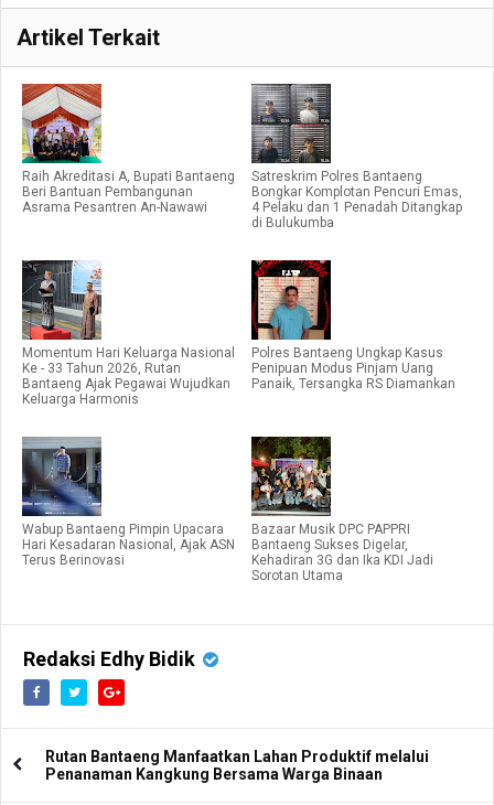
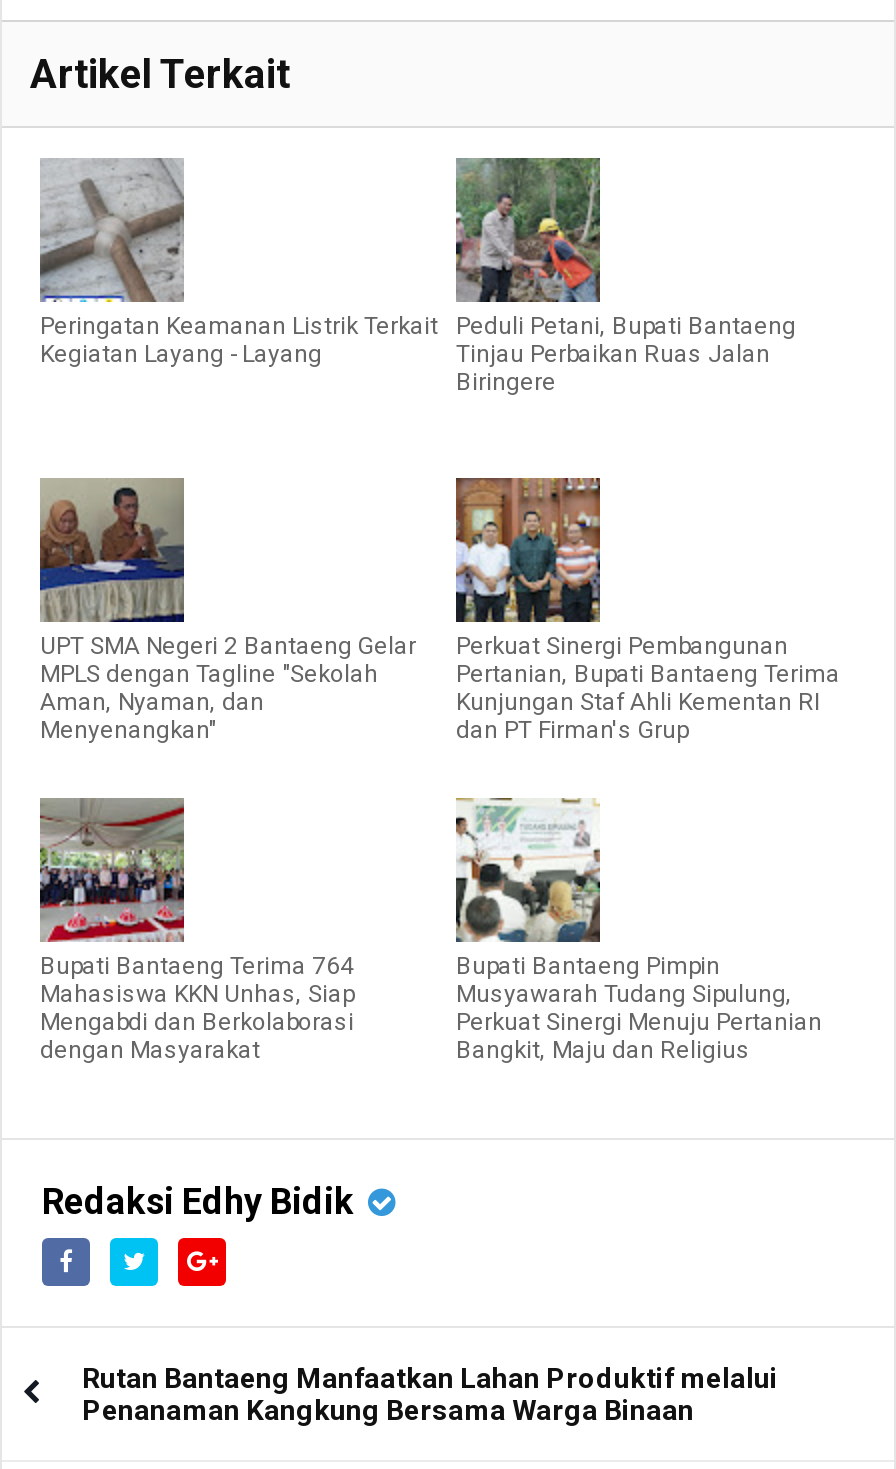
[21,83,235,215] [image] | Raih Akreditasi A, Bupati Bantaeng | Beri Bantuan Pembangunan | Asrama Pesantren An-Nawawi -> [38,158,438,369] [image] | Peringatan Keamanan Listrik Terkait | Kegiatan Layang - Layang
[251,84,462,231] [image] | Satreskrim Polres Bantaeng | Bongkar Komplotan Pencuri Emas, | 4 Pelaku dan 1 Penadah Ditangkap | di Bulukumba -> [456,158,796,397] [image] | Peduli Petani, Bupati Bantaeng | Tinjau Perbaikan Ruas Jalan | Biringere
[21,260,235,407] [image] | Momentum Hari Keluarga Nasional | Ke - 33 Tahun 2026, Rutan | Bantaeng Ajak Pegawai Wujudkan | Keluarga Harmonis -> [38,476,416,745] [image] | UPT SMA Negeri 2 Bantaeng Gelar | MPLS dengan Tagline "Sekolah | Aman, Nyaman, dan | Menyenangkan"
[250,259,455,392] [image] | Polres Bantaeng Ungkap Kasus | Penipuan Modus Pinjam Uang | Panaik, Tersangka RS Diamankan -> [454,476,840,745] [image] | Perkuat Sinergi Pembangunan | Pertanian, Bupati Bantaeng Terima | Kunjungan Staf Ahli Kementan RI | dan PT Firman's Grup
[21,439,235,568] [image] | Wabup Bantaeng Pimpin Upacara | Hari Kesadaran Nasional, Ajak ASN | Terus Berinovasi -> [38,800,354,1065] [image] | Bupati Bantaeng Terima 764 | Mahasiswa KKN Unhas, Siap | Mengabdi dan Berkolaborasi | dengan Masyarakat
[250,436,433,584] [image] | Bazaar Musik DPC PAPPRI | Bantaeng Sukses Digelar, | Kehadiran 3G dan Ika KDI Jadi | Sorotan Utama -> [454,796,822,1065] [image] | Bupati Bantaeng Pimpin | Musyawarah Tudang Sipulung, | Perkuat Sinergi Menuju Pertanian | Bangkit, Maju dan Religius

